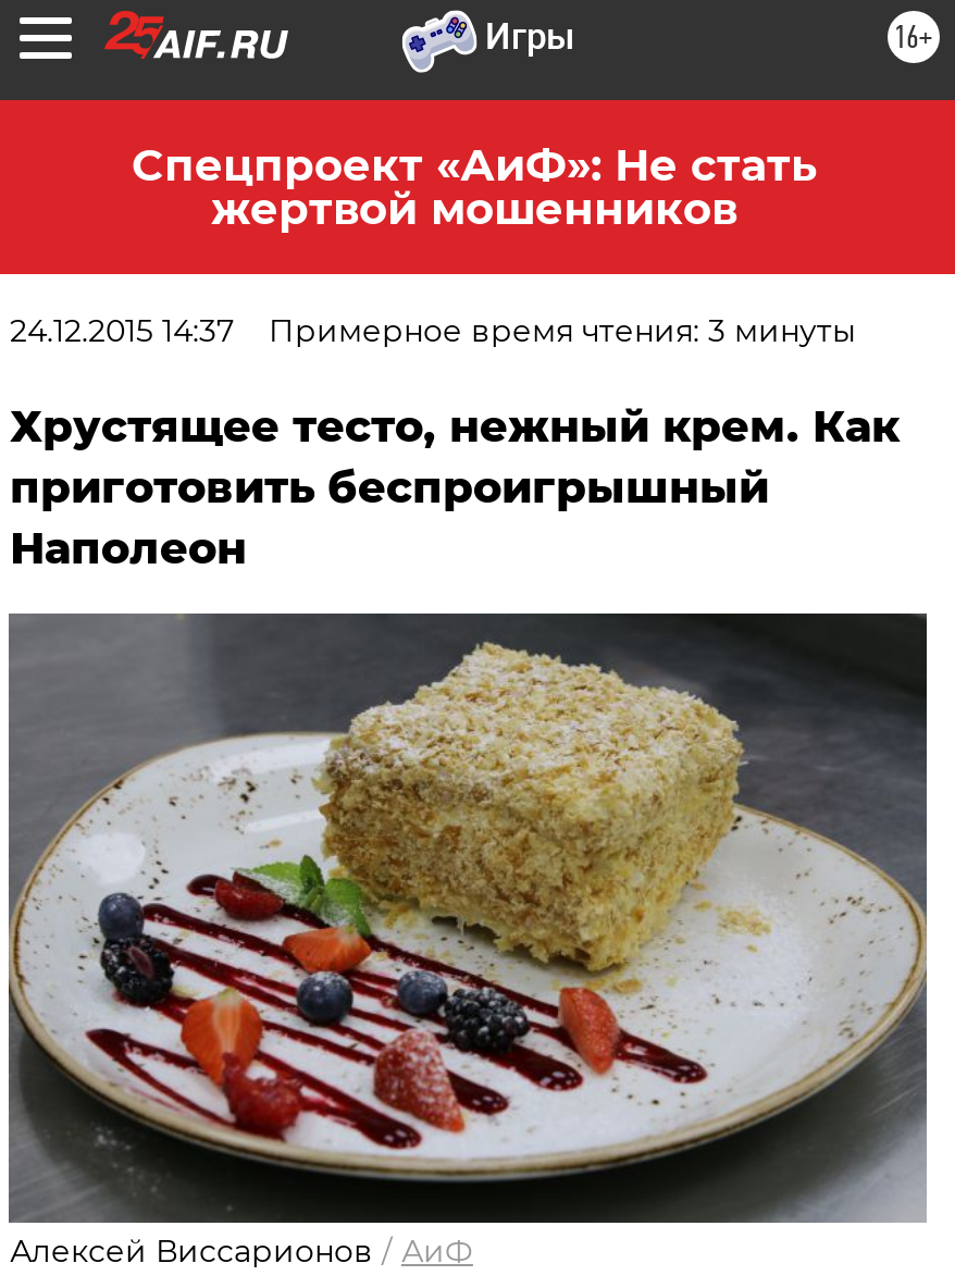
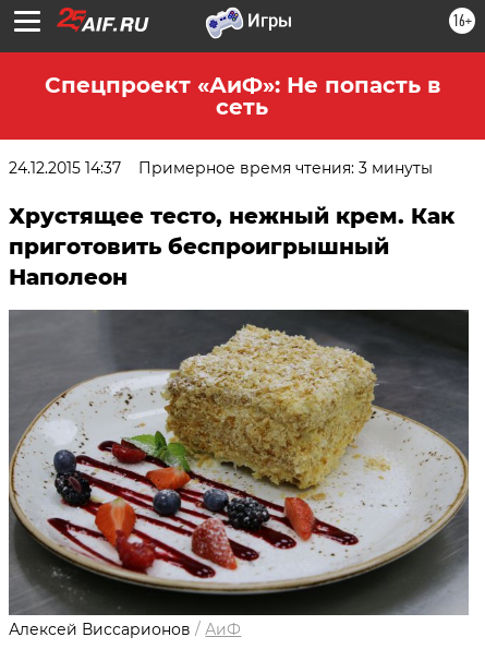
[132,139,817,235] Спецпроект «АиФ»: Не стать | жертвой мошенников -> [44,72,440,120] Спецпроект «АиФ»: Не попасть в | сеть

